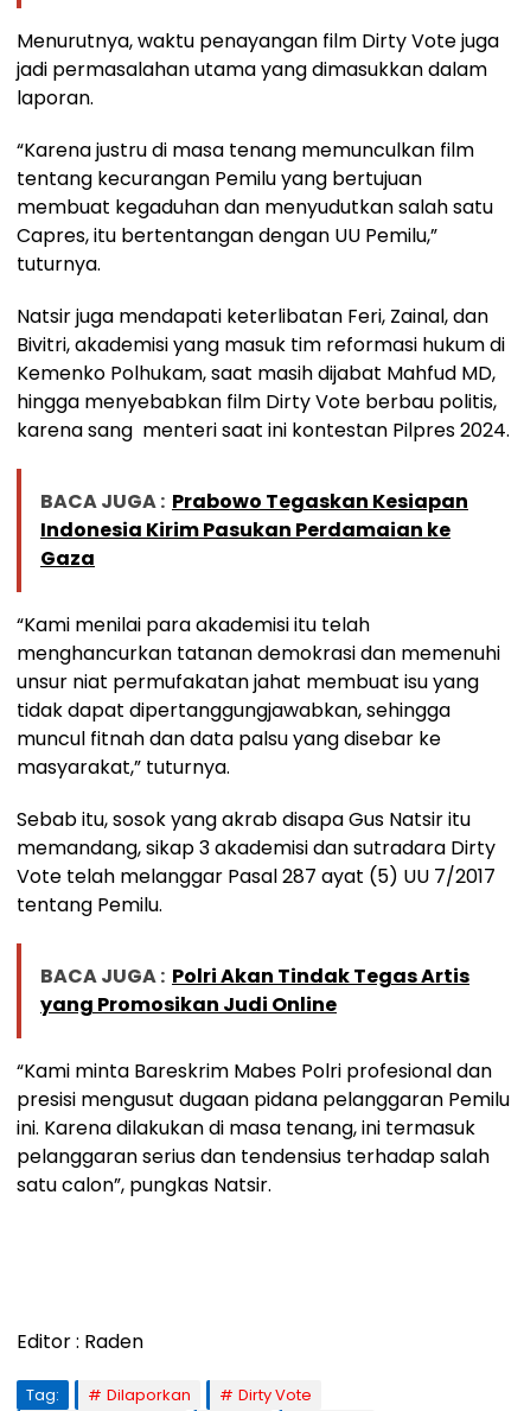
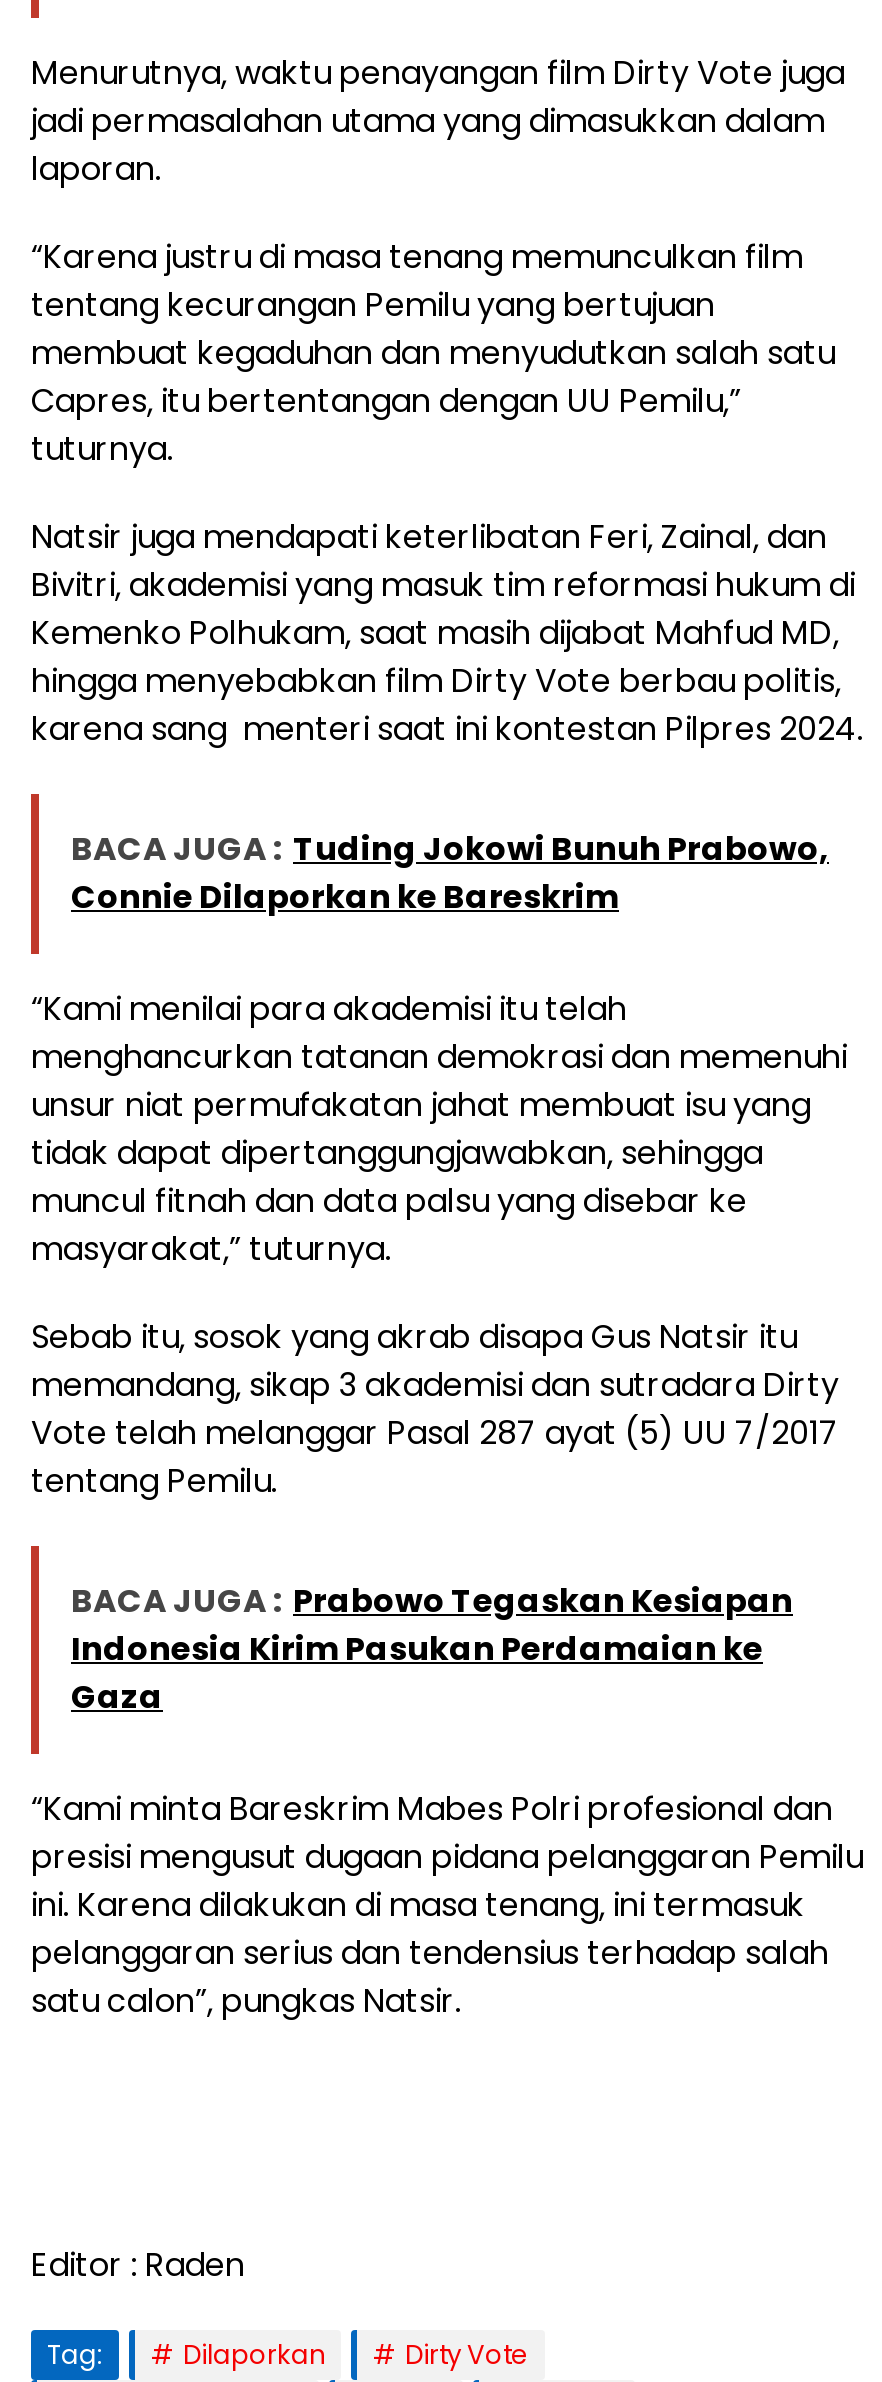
none -> [71,826,829,920] BACA JUGA : Tuding Jokowi Bunuh Prabowo, | Connie Dilaporkan ke Bareskrim
moved [40,488,468,572] -> [71,1578,793,1720]: BACA JUGA : Prabowo Tegaskan Kesiapan | Indonesia Kirim Pasukan Perdamaian ke | Gaza
moved [17,611,500,919] -> [31,986,847,1504]: “Kami menilai para akademisi itu telah | menghancurkan tatanan demokrasi dan memenuhi | unsur niat permufakatan jahat membuat isu yang | ... | Vote telah melanggar Pasal 287 ayat (5) UU 7/2017 | tentang Pemilu.
[40,963,469,1018] BACA JUGA : Polri Akan Tindak Tegas Artis | yang Promosikan Judi Online -> none

